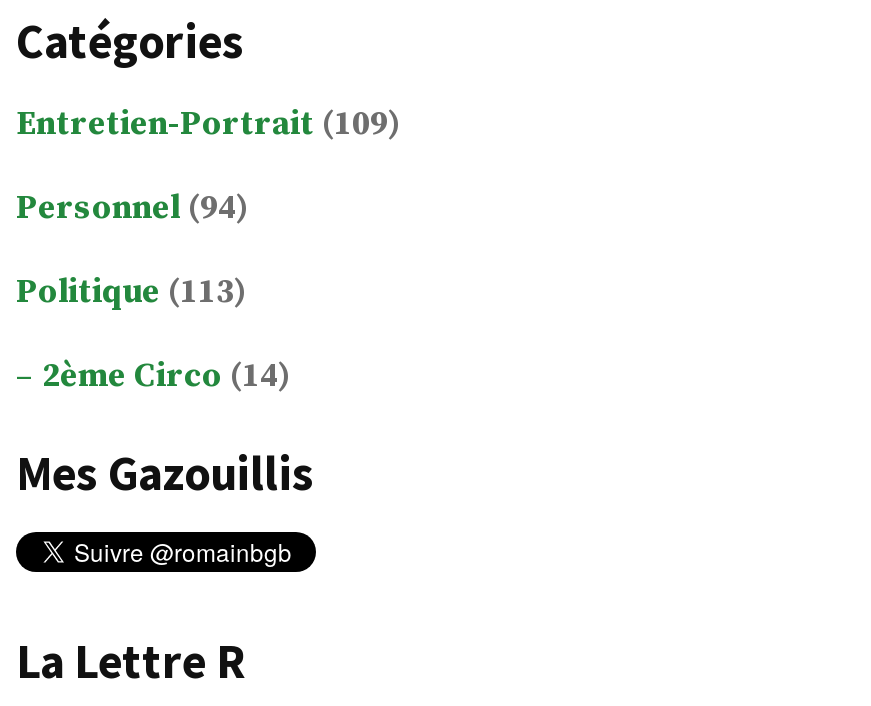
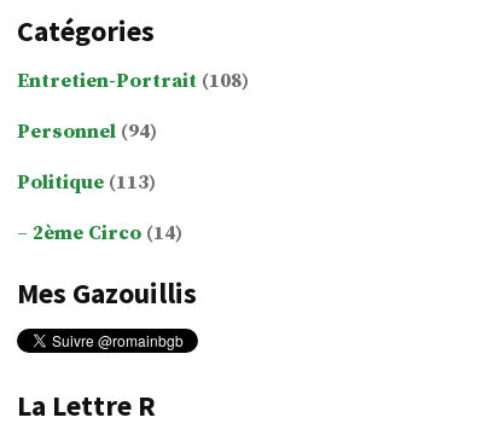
[16,105,400,147] Entretien-Portrait (109) -> [17,69,249,95] Entretien-Portrait (108)

